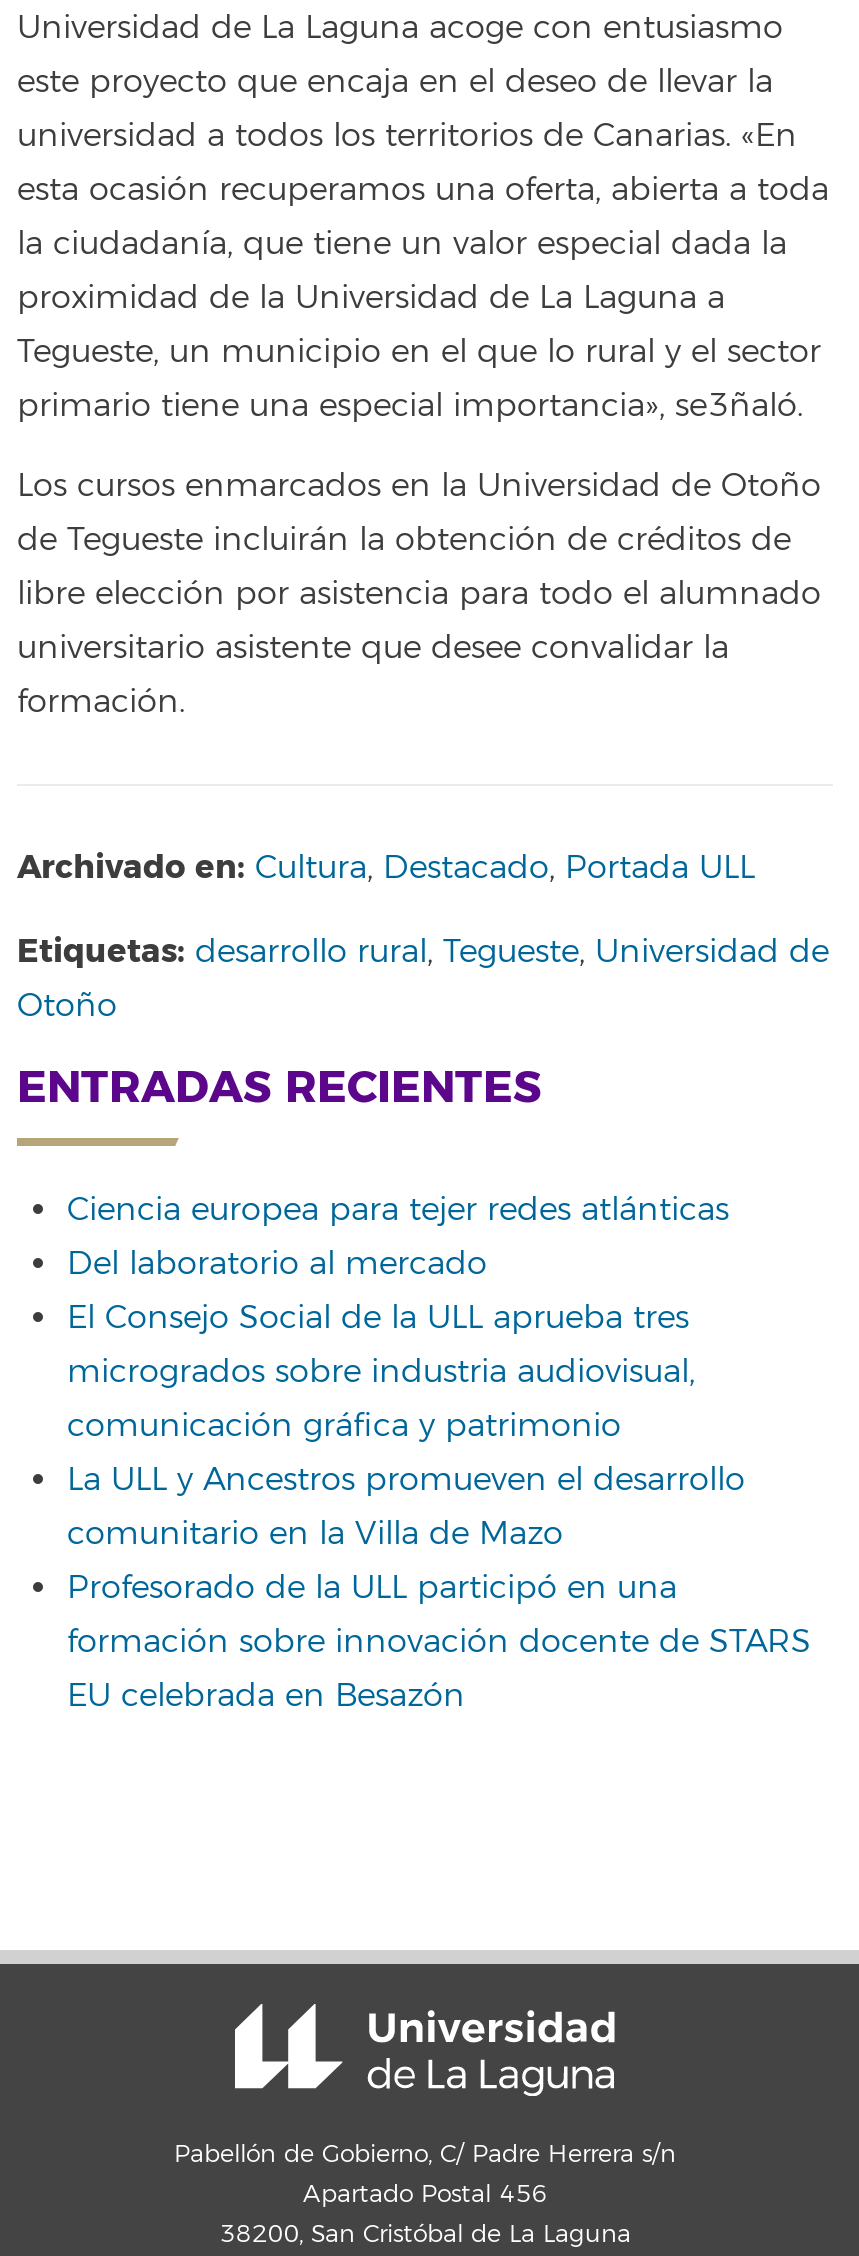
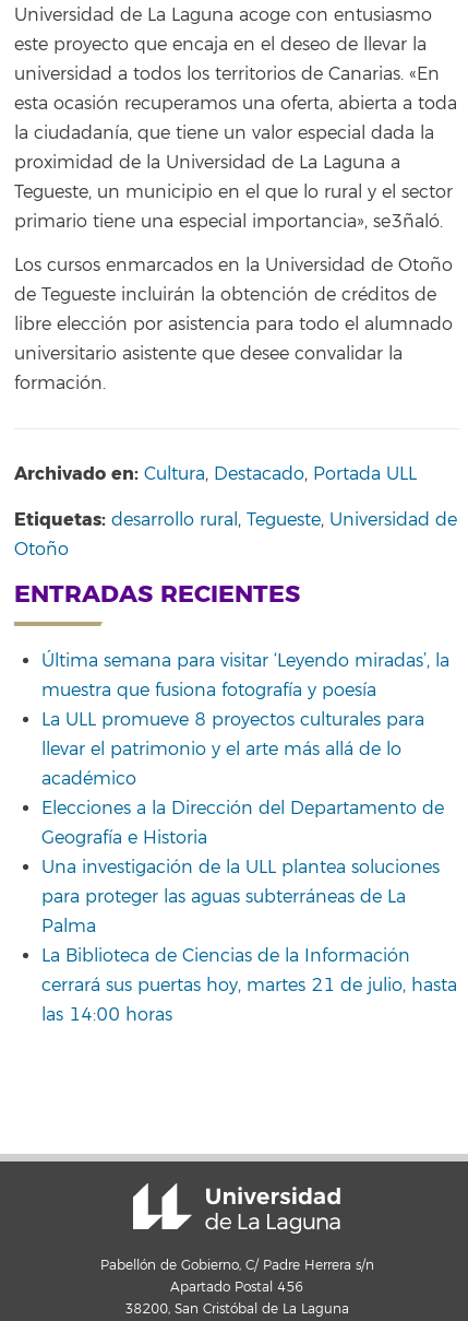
[67,1190,811,1716] Ciencia europea para tejer redes atlánticas | Del laboratorio al mercado | El Consejo Social de la ULL aprueba tres | microgrados sobre industria audiovisual, | comunicación gráfica y patrimonio | La ULL y Ancestros promueven el desarrollo | comunitario en la Villa de Mazo | Profesorado de la ULL participó en una | formación sobre innovación docente de STARS | EU celebrada en Besazón -> [41,650,457,1026] Última semana para visitar ‘Leyendo miradas’, la | muestra que fusiona fotografía y poesía | La ULL promueve 8 proyectos culturales para | llevar el patrimonio y el arte más allá de lo | académico | Elecciones a la Dirección del Departamento de | Geografía e Historia | Una investigación de la ULL plantea soluciones | para proteger las aguas subterráneas de La | Palma | La Biblioteca de Ciencias de la Información | cerrará sus puertas hoy, martes 21 de julio, hasta | las 14:00 horas

